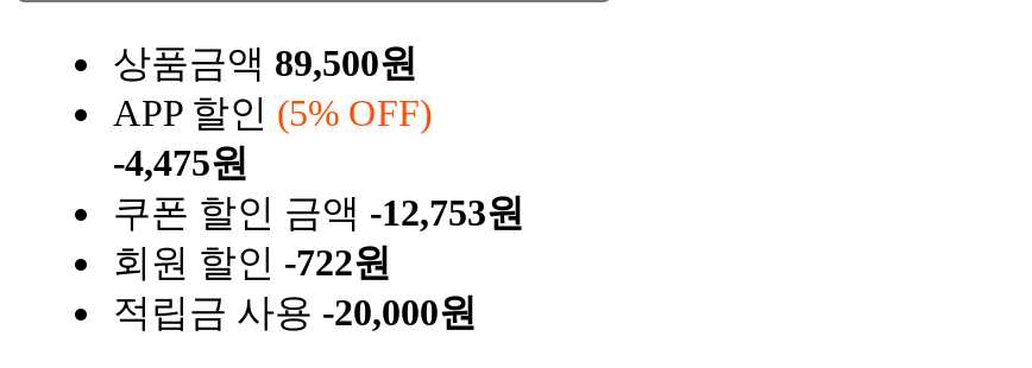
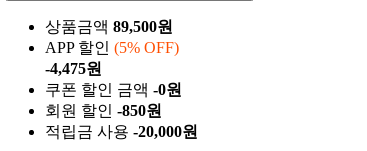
[113,192,524,232] 쿠폰 할인 금액 -12,753원 -> [45,81,182,98] 쿠폰 할인 금액 -0원
[113,242,391,282] 회원 할인 -722원 -> [45,102,162,119] 회원 할인 -850원

